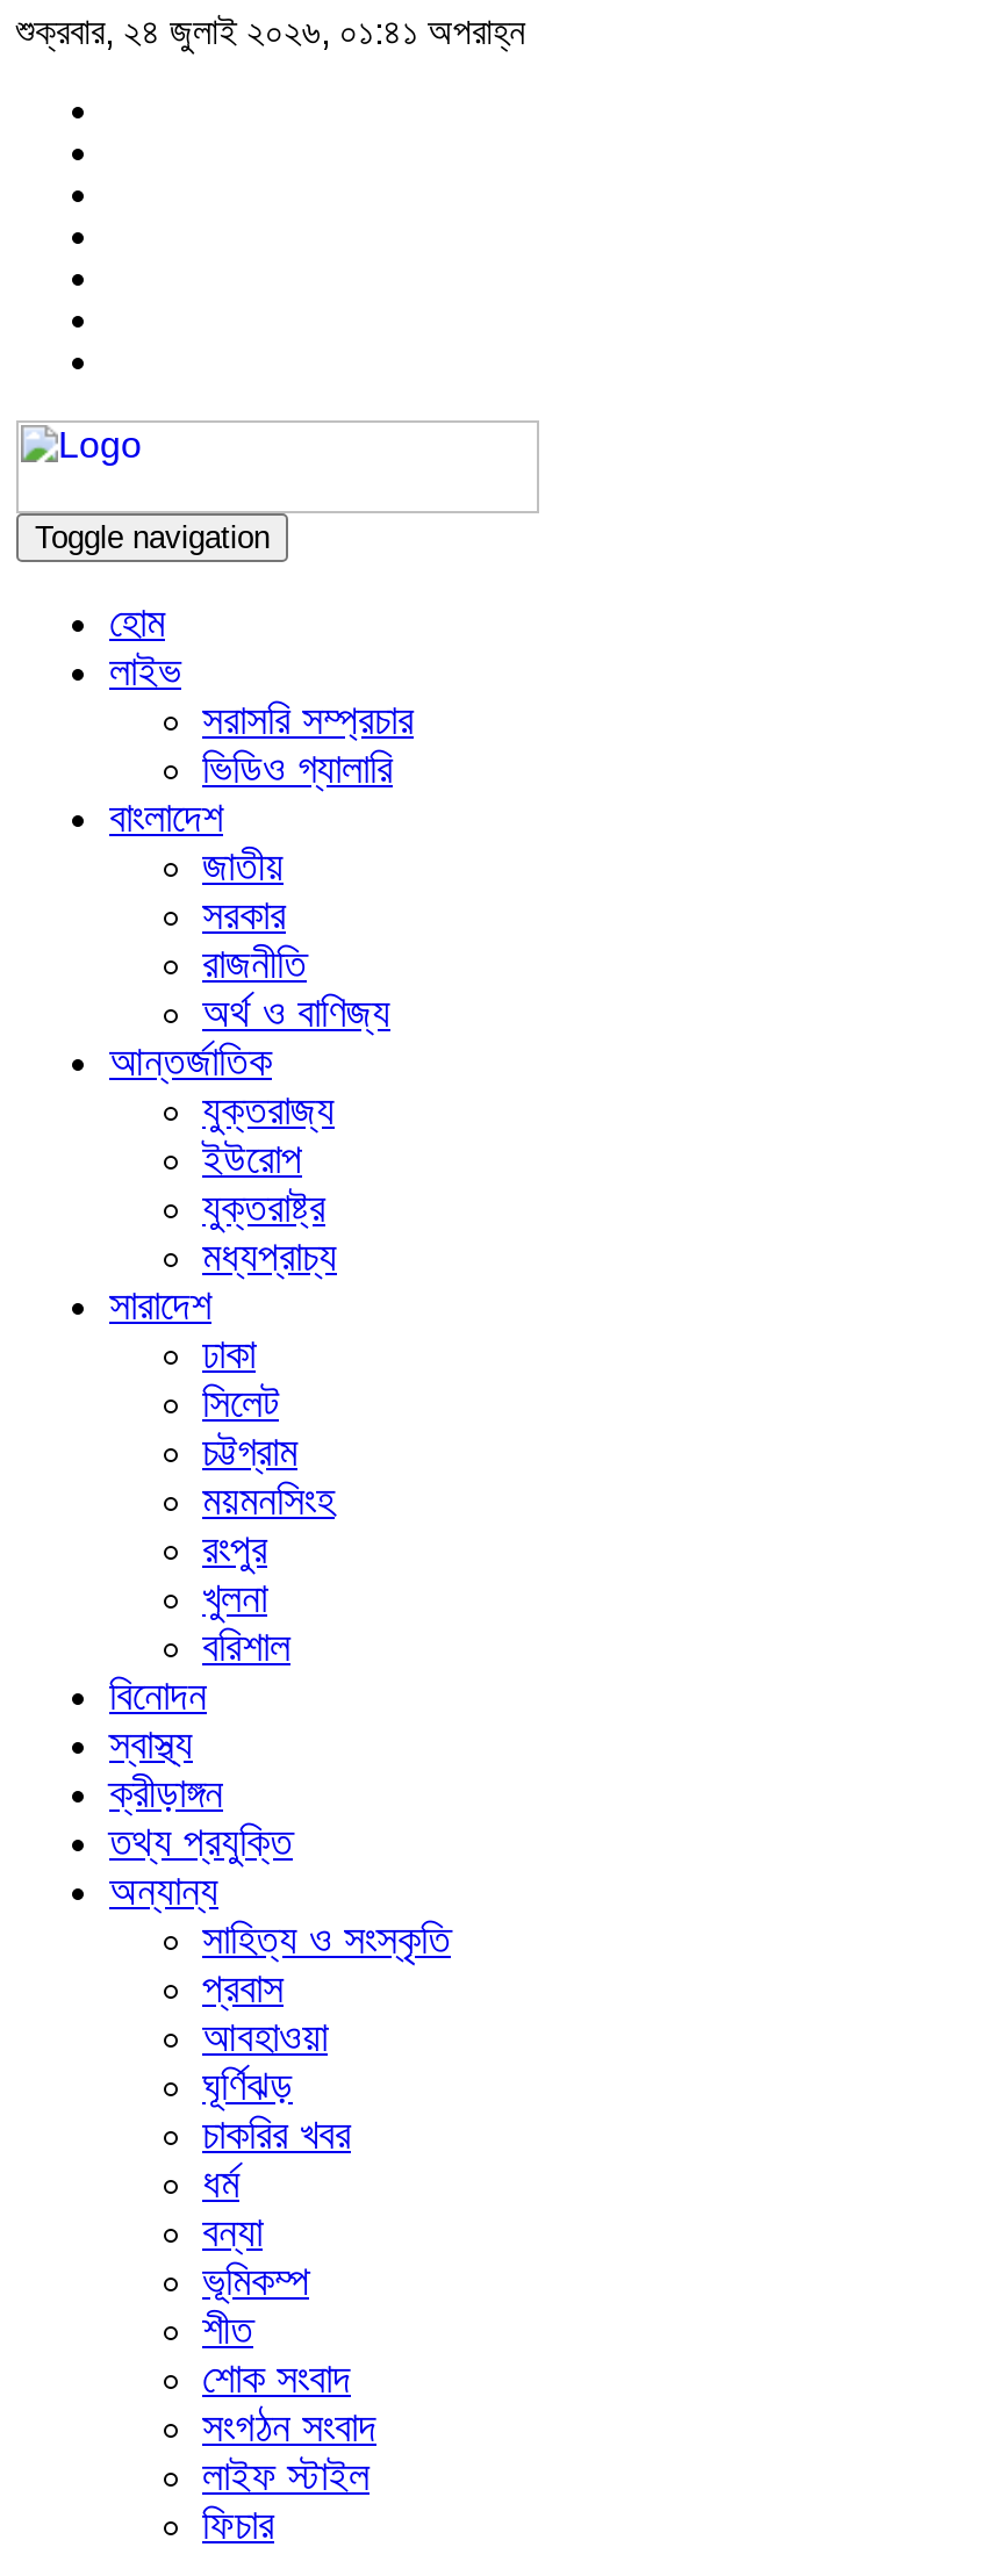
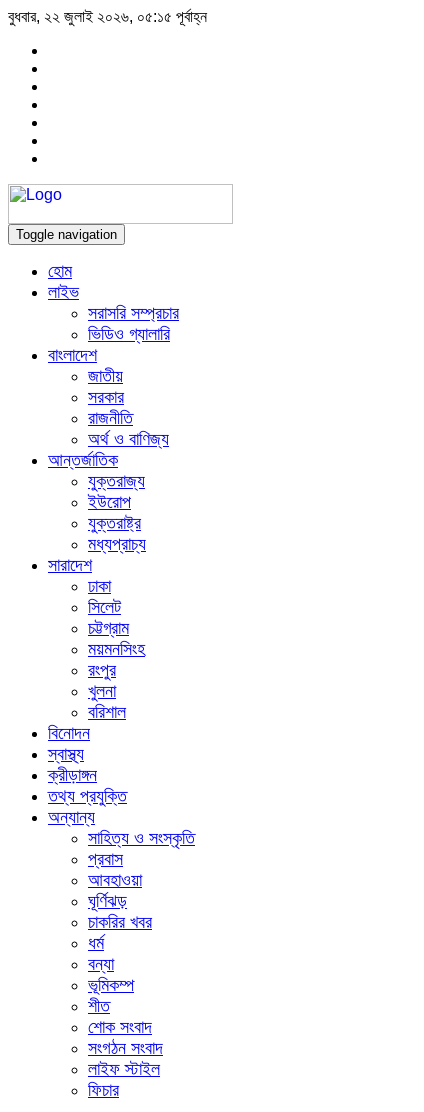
[16,12,525,51] শুক্রবার, ২৪ জুলাই ২০২৬, ০১:৪১ অপরাহ্ন -> [8,8,207,25] বুধবার, ২২ জুলাই ২০২৬, ০৫:১৫ পূর্বাহ্ন

